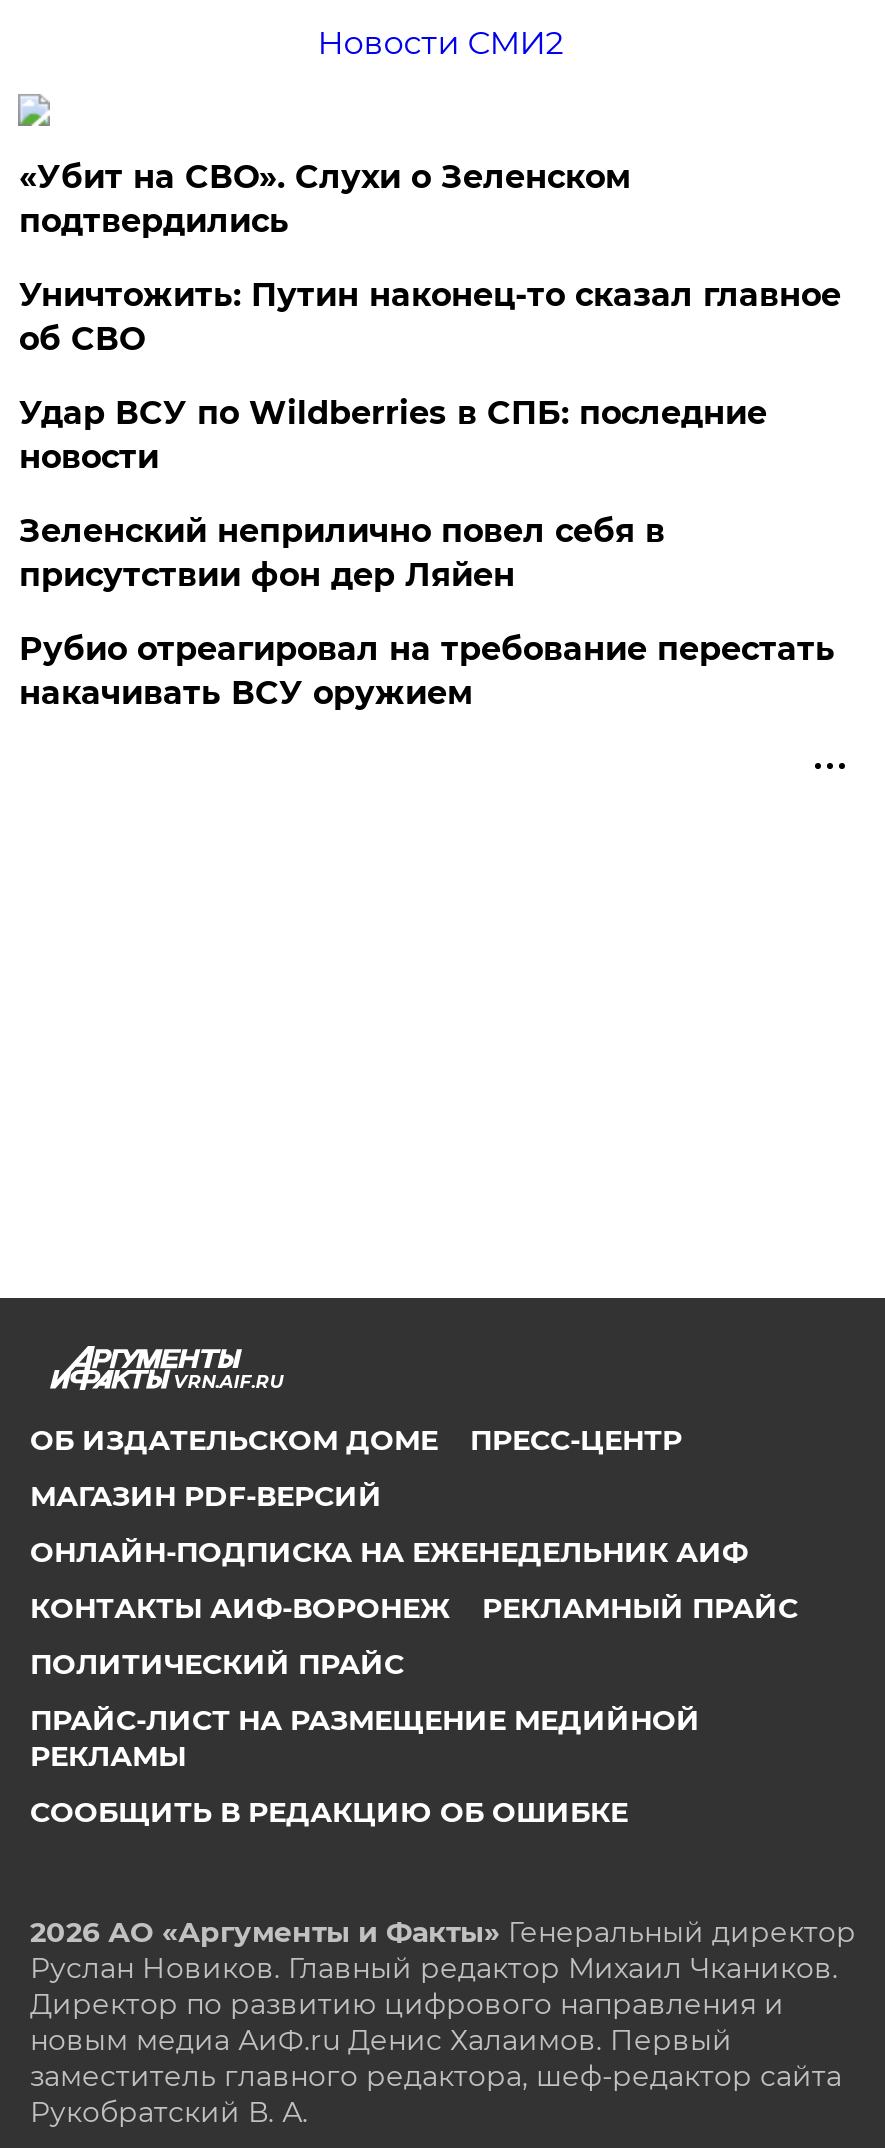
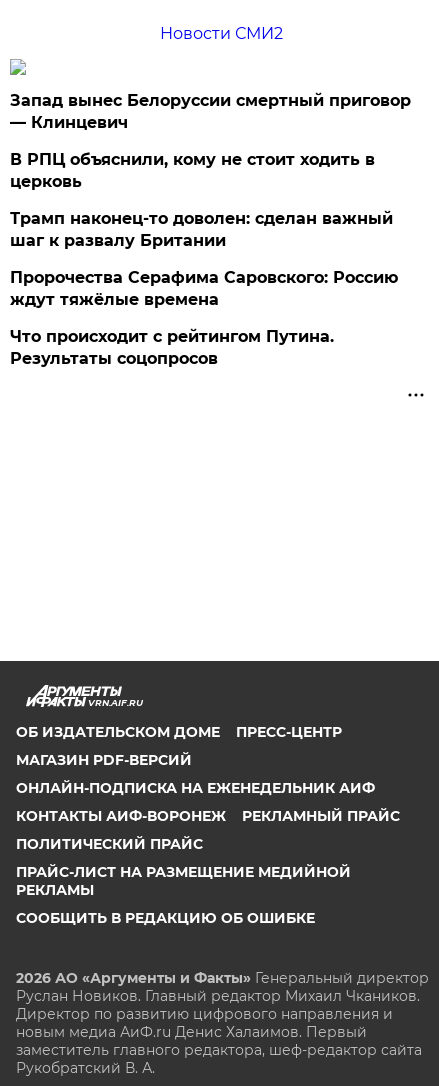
[19,158,631,240] «Убит на СВО». Слухи о Зеленском | подтвердились -> [10,91,411,132] Запад вынес Белоруссии смертный приговор | — Клинцевич
[19,276,841,358] Уничтожить: Путин наконец-то сказал главное | об СВО -> [10,150,375,191] В РПЦ объяснили, кому не стоит ходить в | церковь
[19,394,767,476] Удар ВСУ по Wildberries в СПБ: последние | новости -> [10,209,393,250] Трамп наконец-то доволен: сделан важный | шаг к развалу Британии
[19,512,665,594] Зеленский неприлично повел cебя в | присутствии фон дер Ляйен -> [10,268,398,309] Пророчества Серафима Саровского: Россию | ждут тяжёлые времена
[19,630,835,712] Рубио отреагировал на требование перестать | накачивать ВСУ оружием -> [10,327,334,368] Что происходит с рейтингом Путина. | Результаты соцопросов

